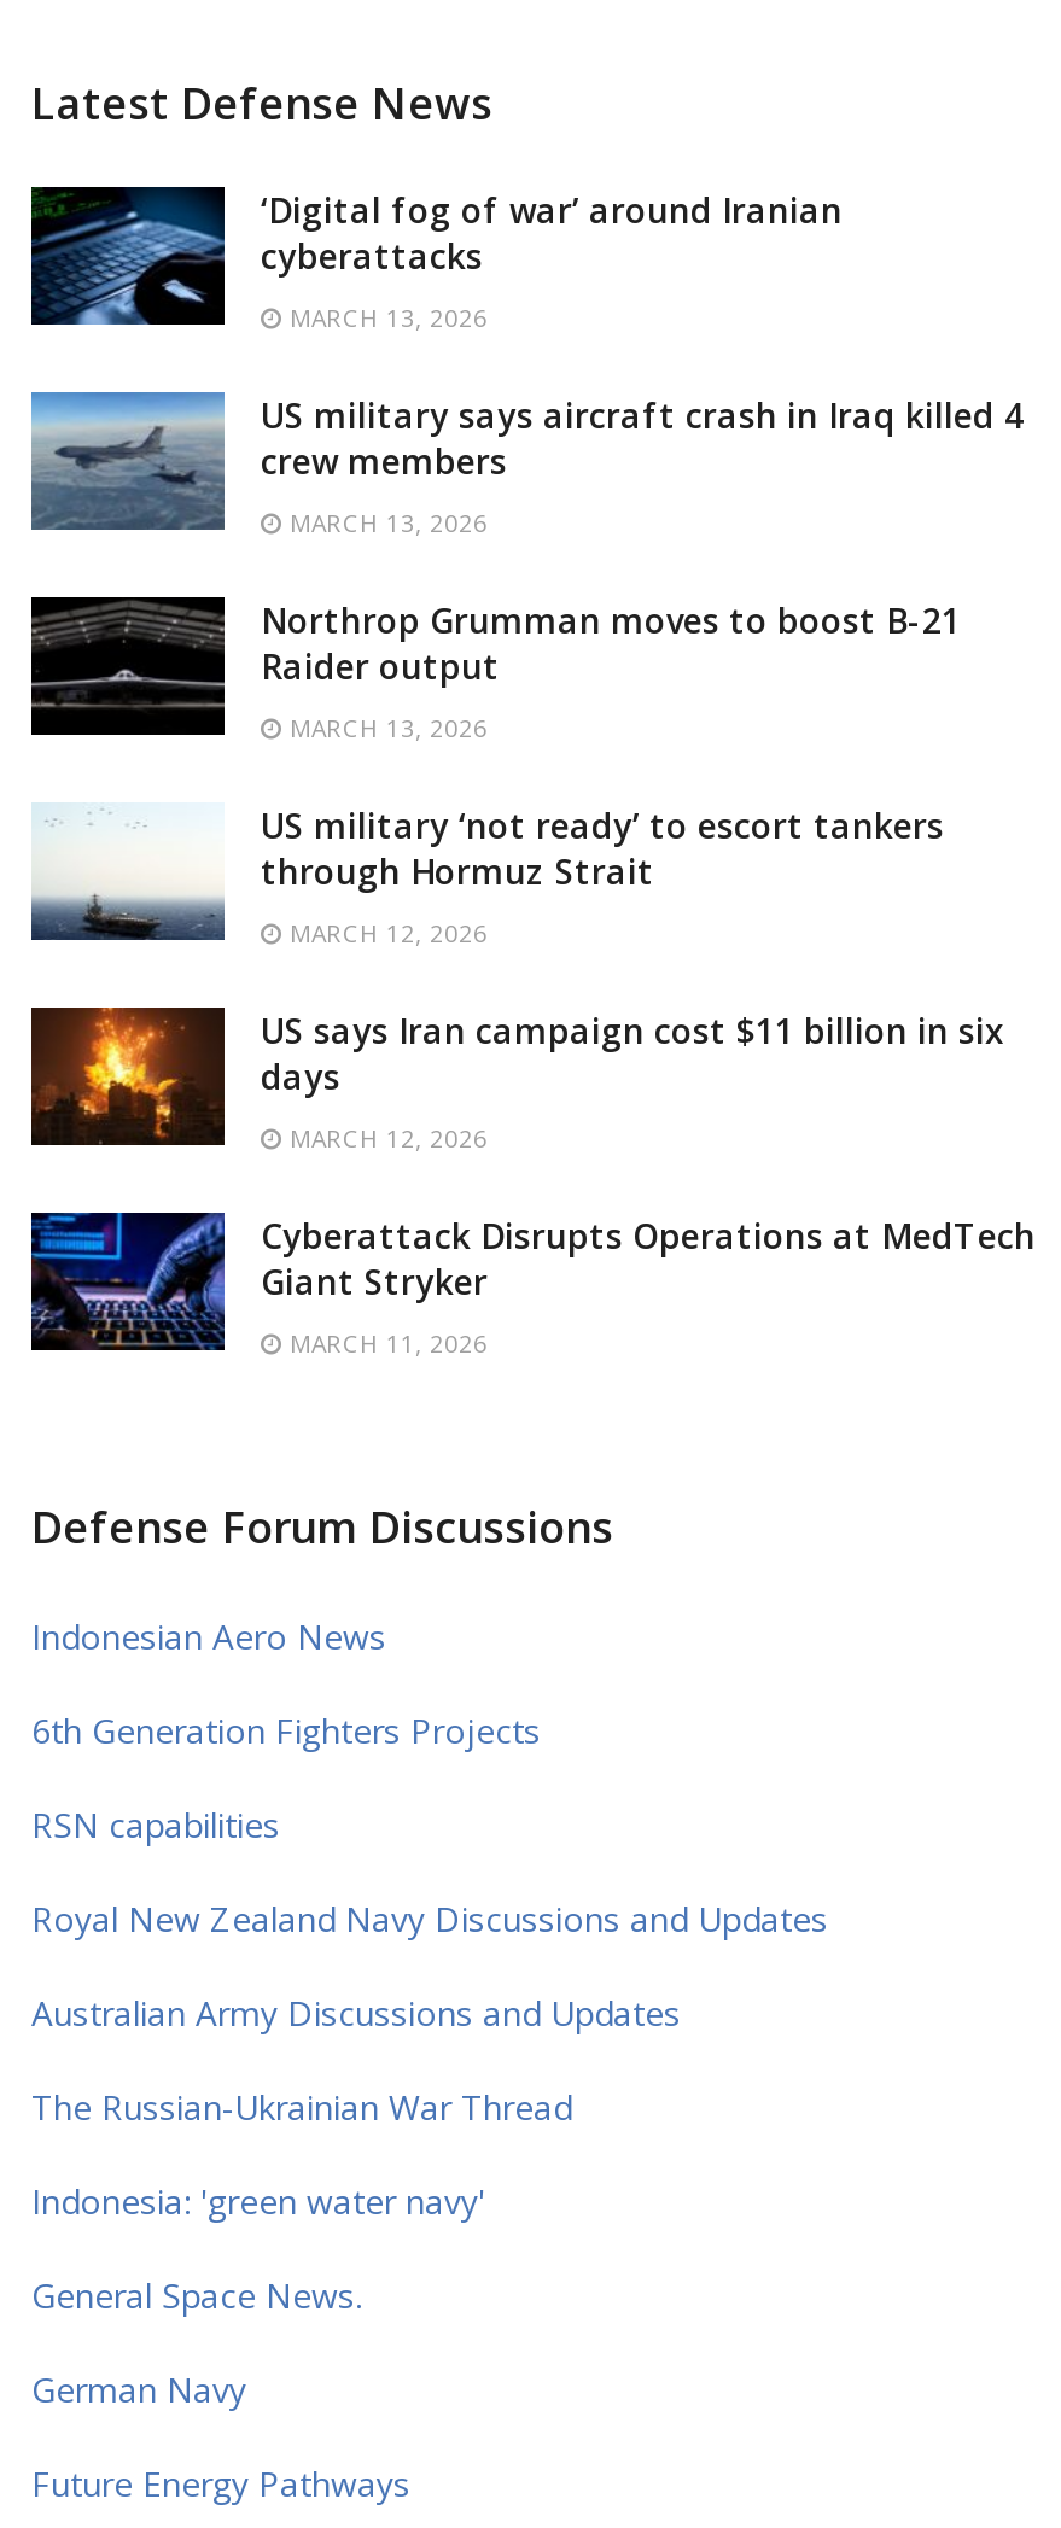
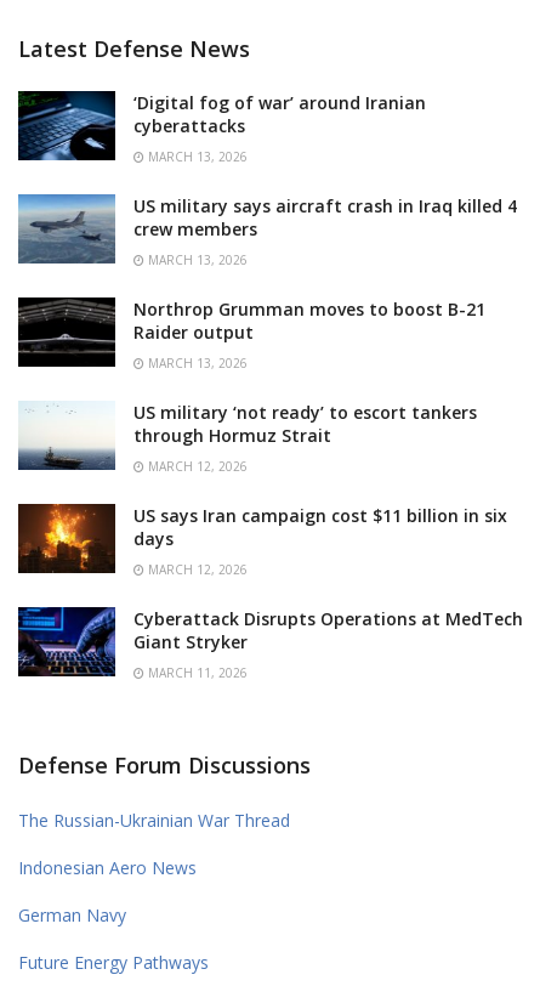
moved [31,1614,386,1660] -> [18,856,197,879]: Indonesian Aero News
[31,1708,828,2036] 6th Generation Fighters Projects | RSN capabilities | Royal New Zealand Navy Discussions and Updates | Australian Army Discussions and Updates -> none
[31,2179,485,2319] Indonesia: 'green water navy' | General Space News. -> none

